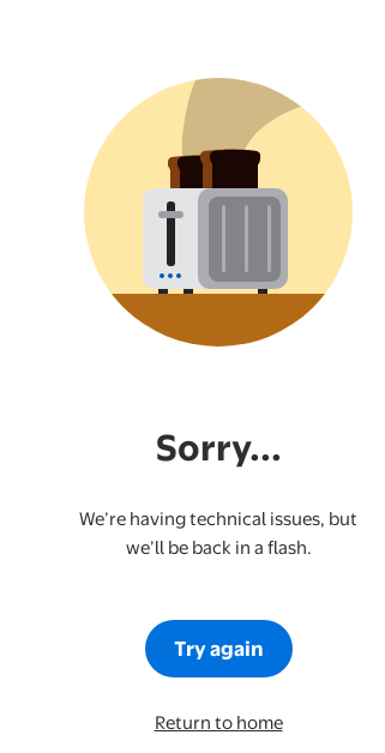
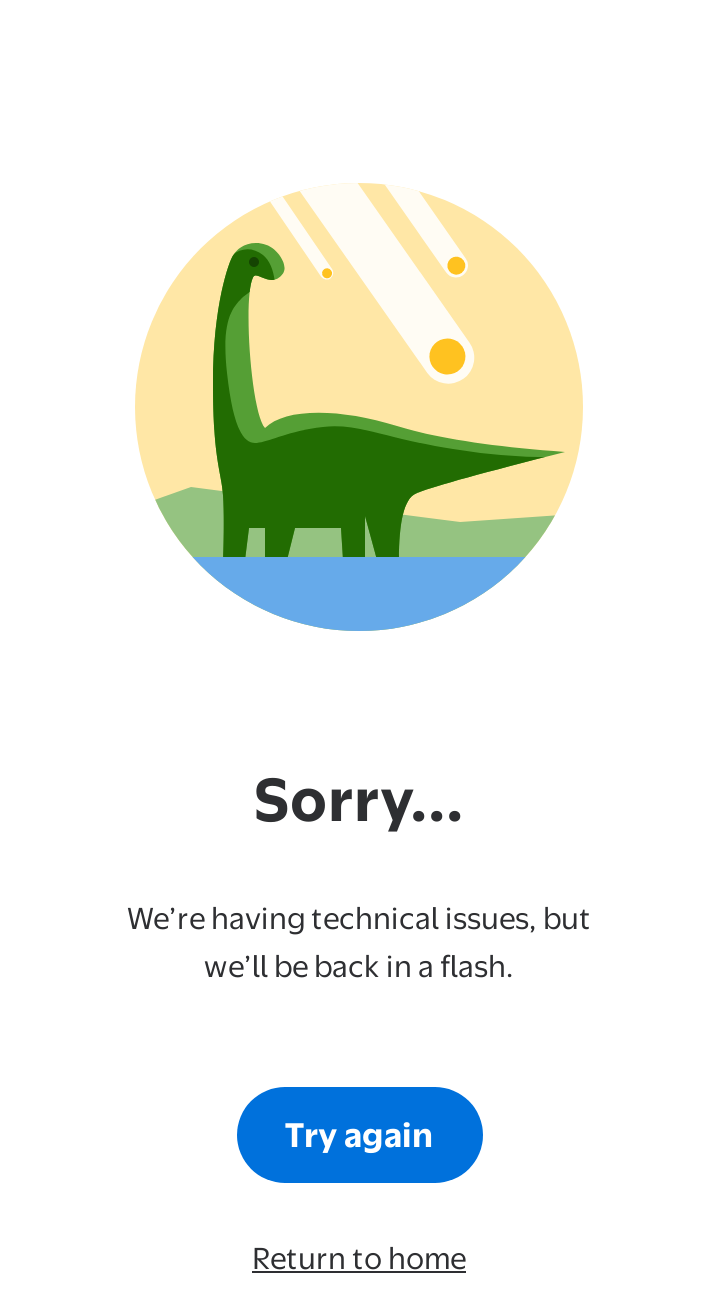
[97,78,337,348] [image] -> [155,185,563,633] [image]

